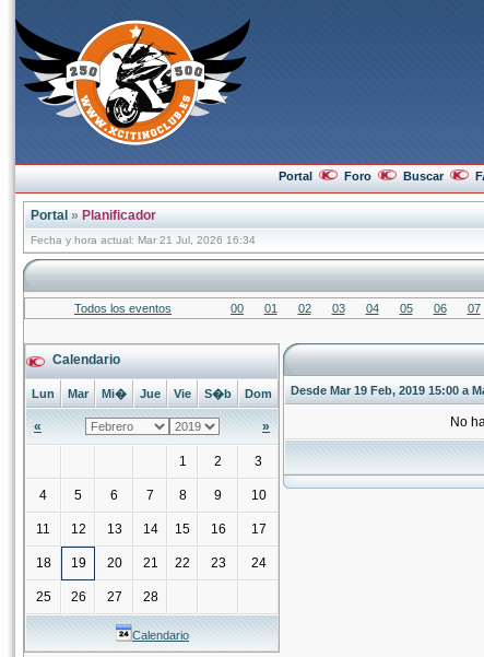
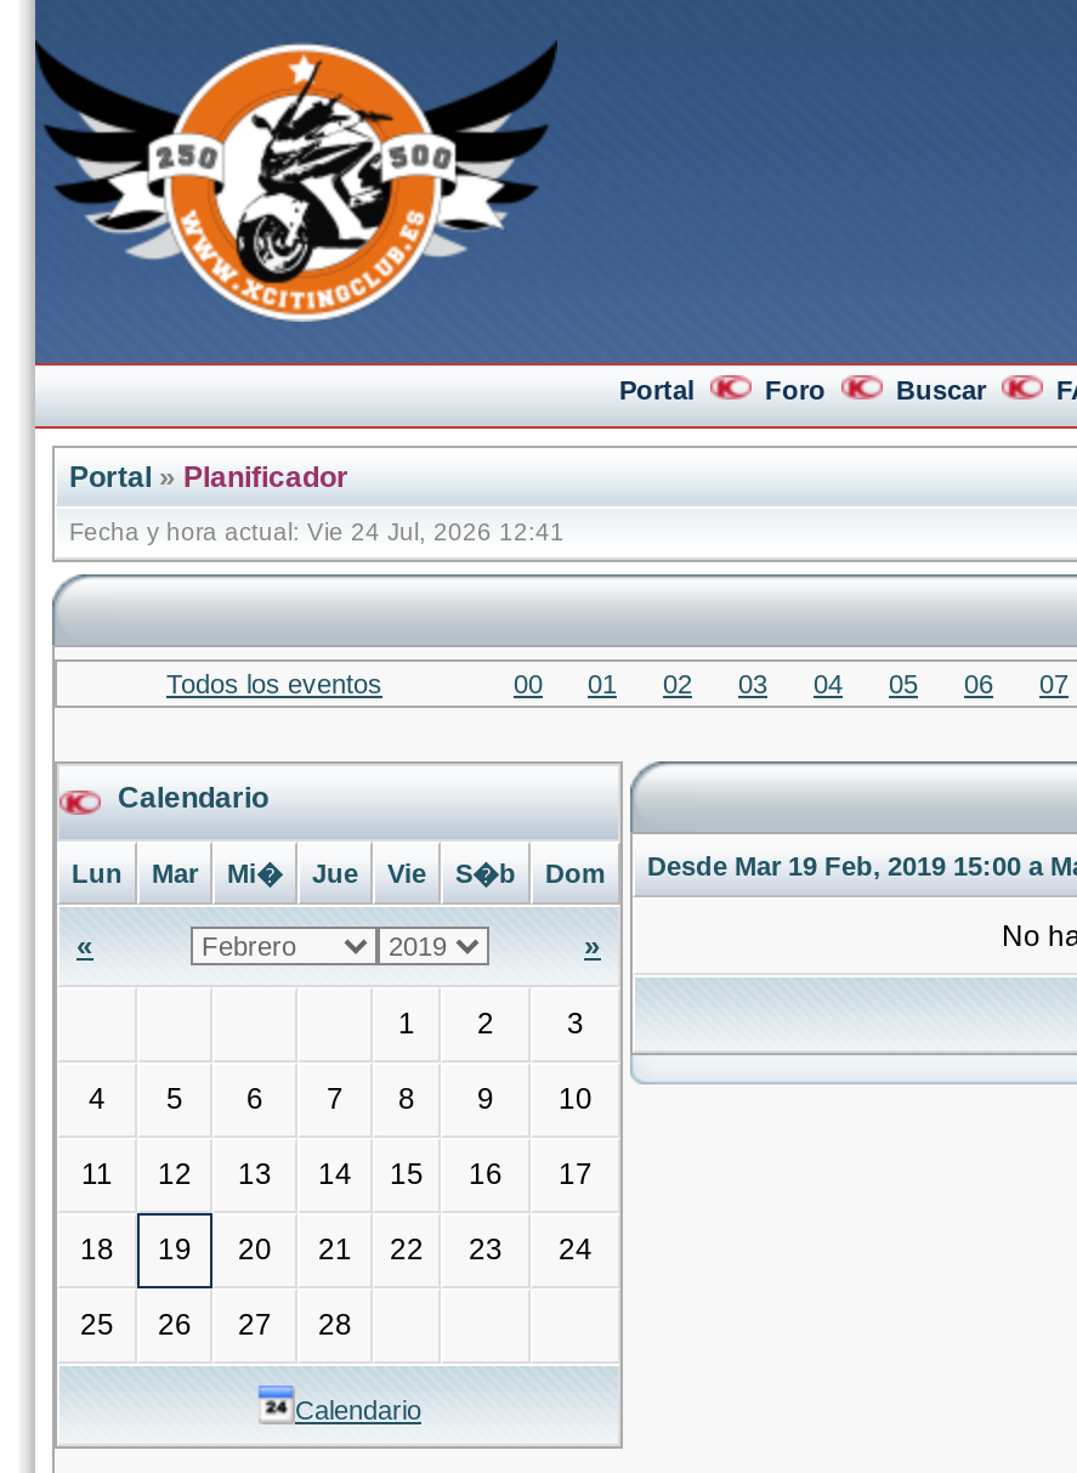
[31,234,256,246] Fecha y hora actual: Mar 21 Jul, 2026 16:34 -> [69,519,565,545] Fecha y hora actual: Vie 24 Jul, 2026 12:41

